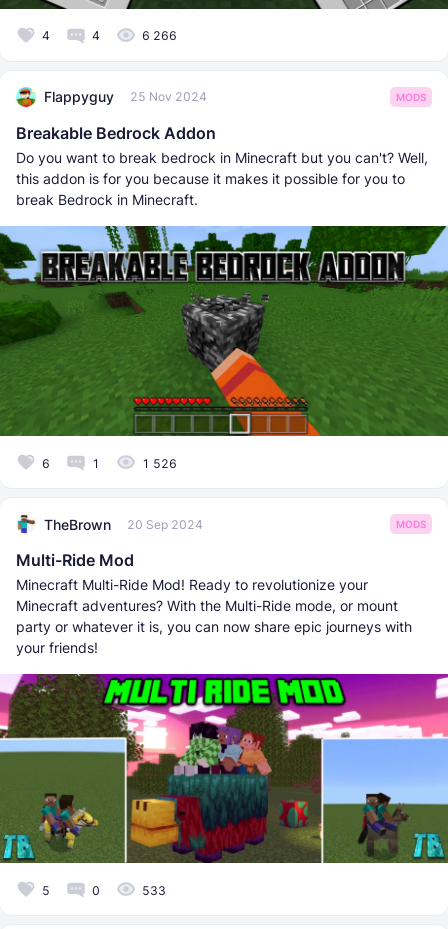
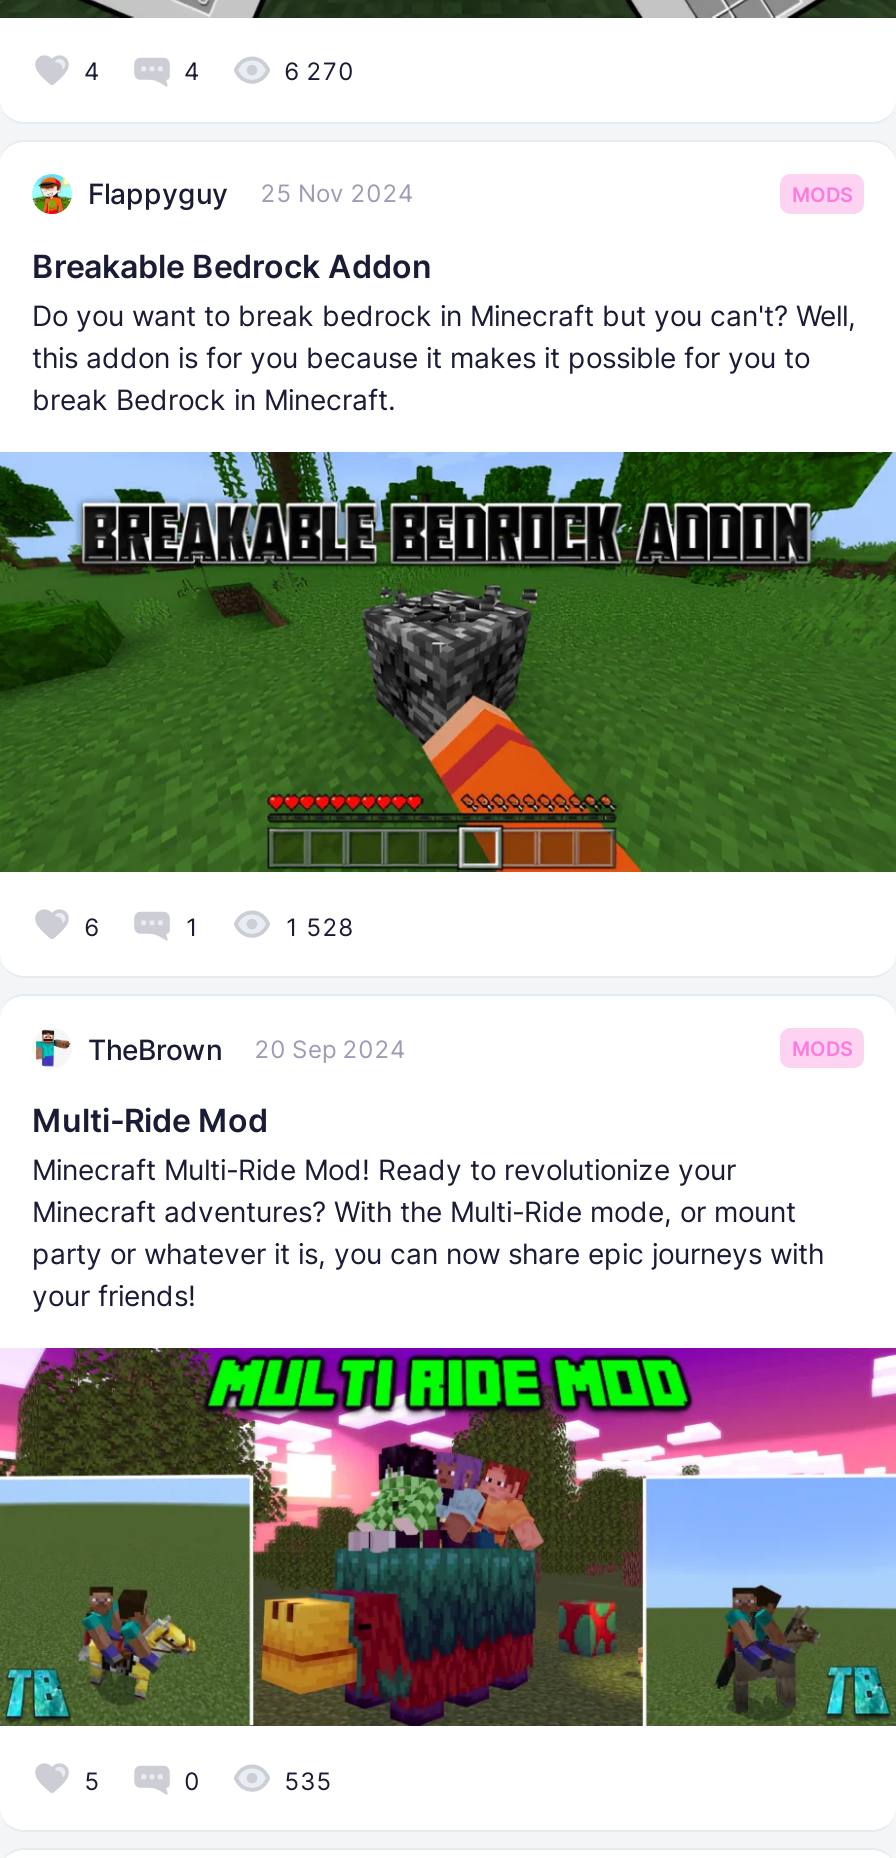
[142,28,177,43] 6 266 -> [284,56,354,86] 6 270
[142,456,177,471] 1 526 -> [284,912,354,942] 1 528
[142,883,166,898] 533 -> [284,1766,332,1796] 535

